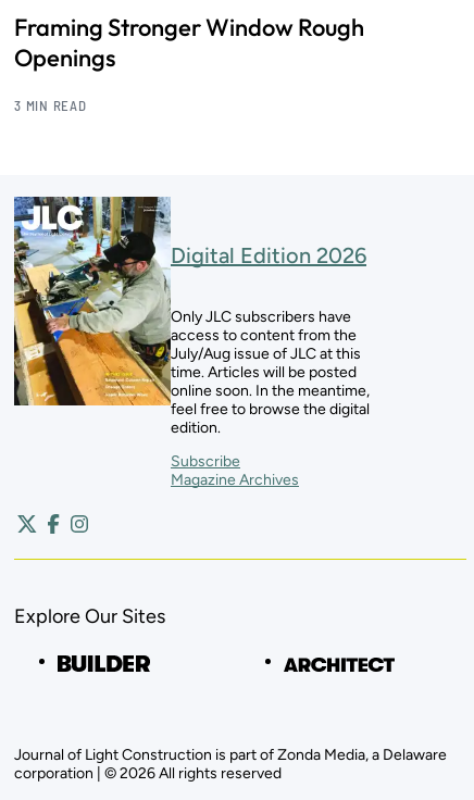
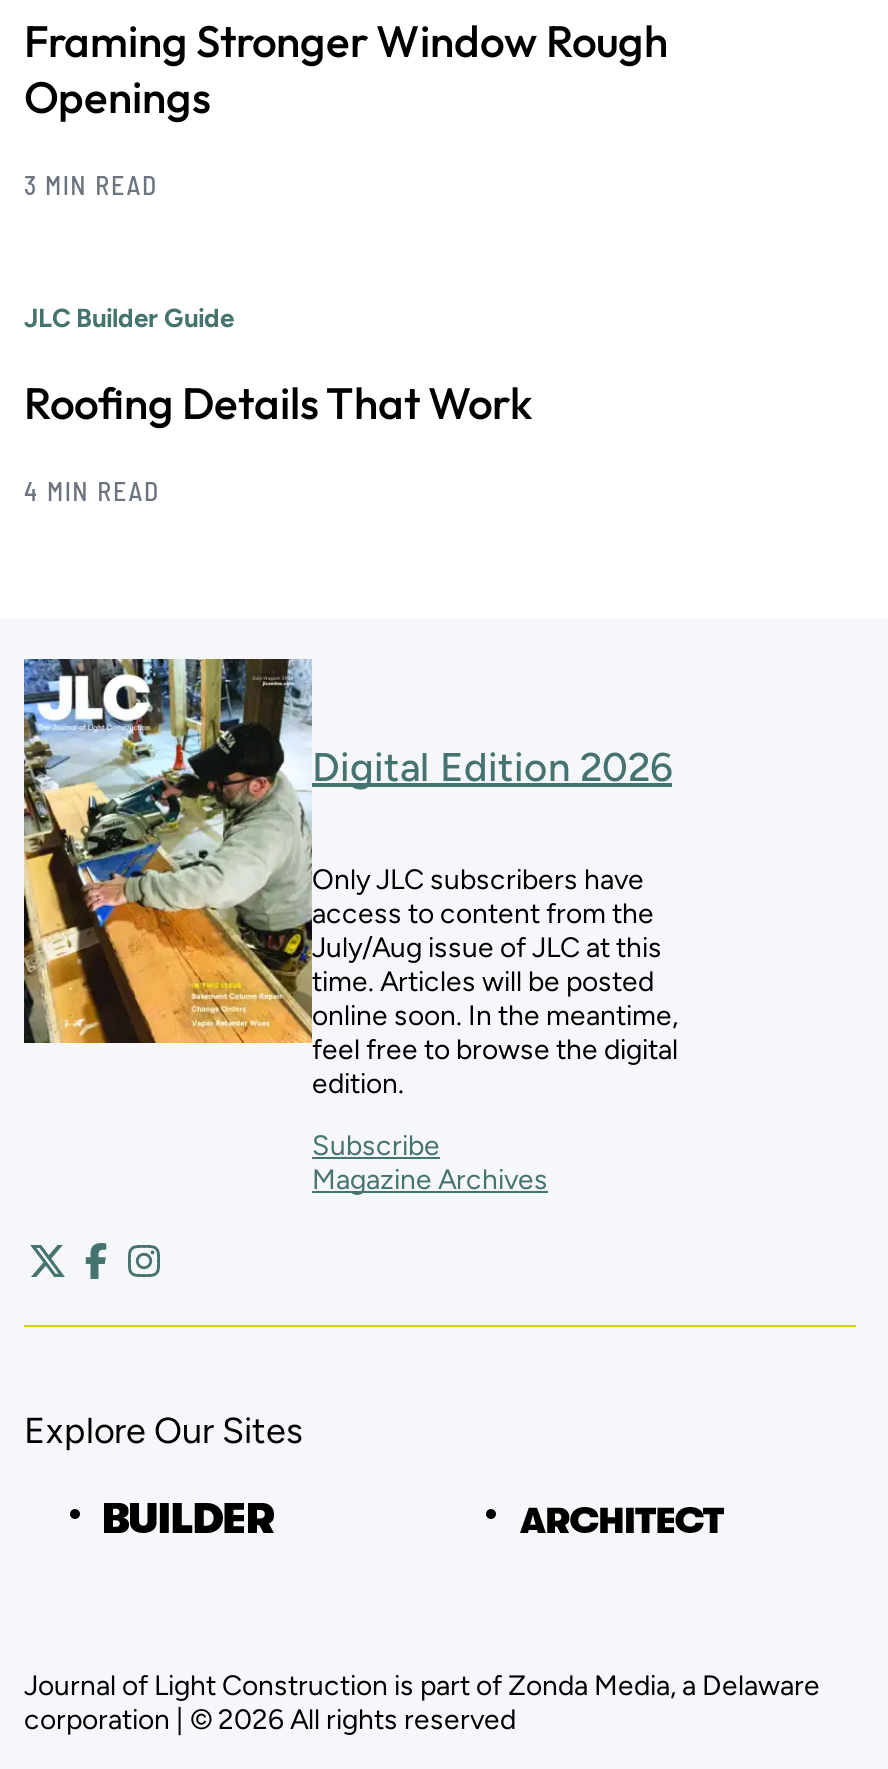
none -> [24,303,532,507] JLC Builder Guide | Roofing Details That Work | 4 MIN READ

